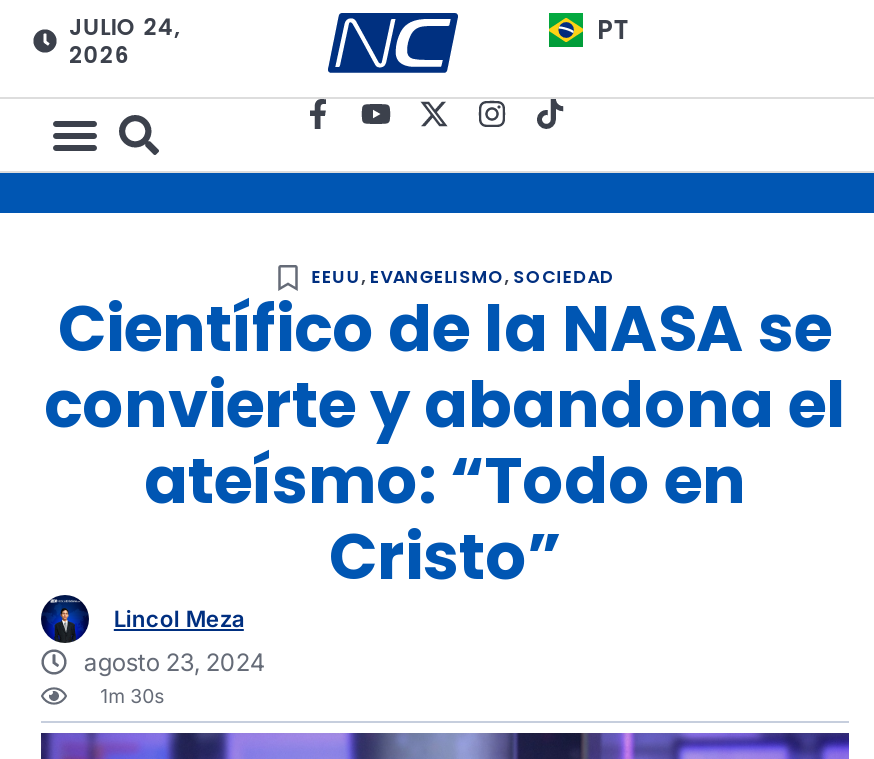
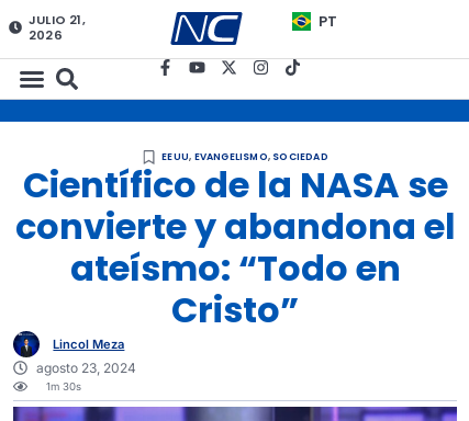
[69,11,181,43] JULIO 24, -> [29,11,85,29] JULIO 21,

